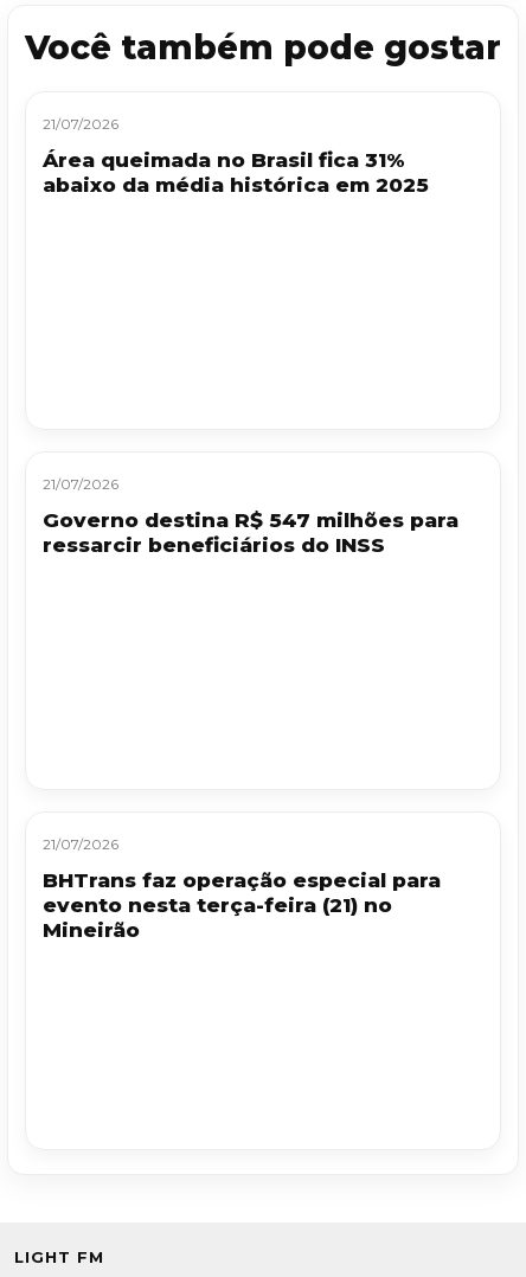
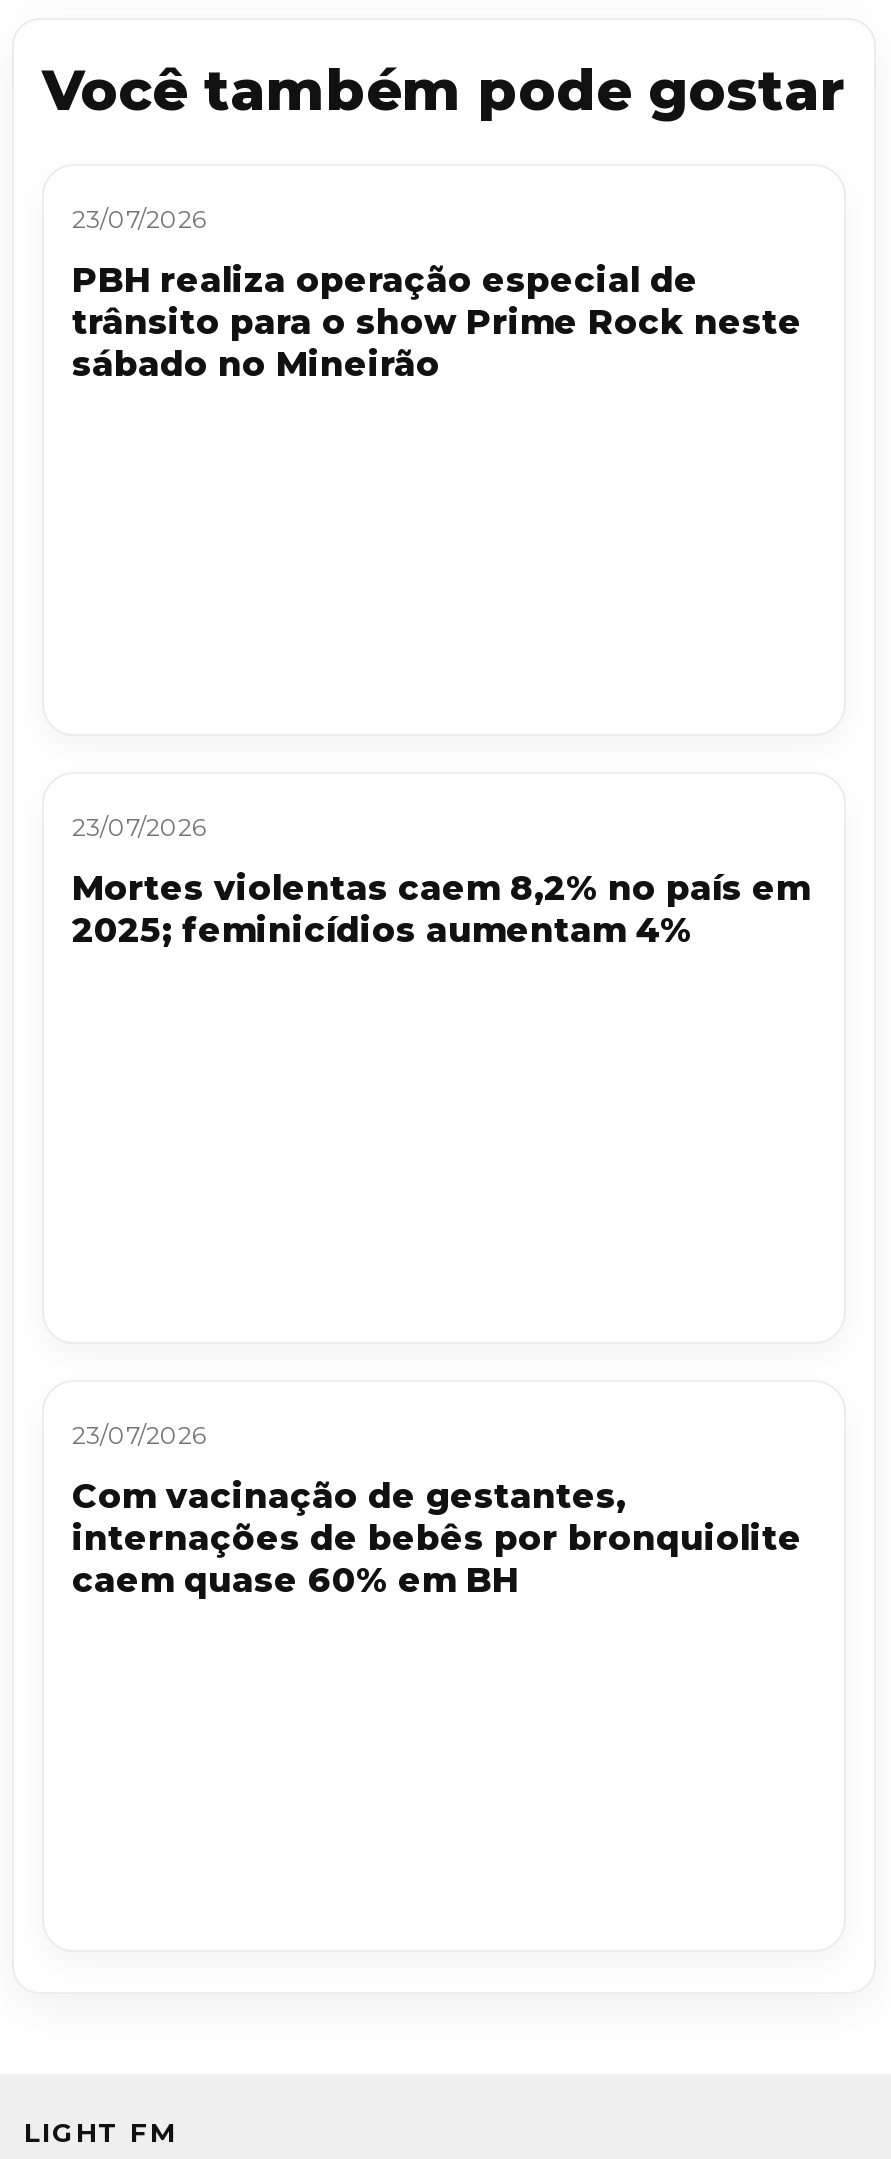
[43,115,118,133] 21/07/2026 -> [72,204,206,234] 23/07/2026
[43,148,429,197] Área queimada no Brasil fica 31% | abaixo da média histórica em 2025 -> [72,260,802,384] PBH realiza operação especial de | trânsito para o show Prime Rock neste | sábado no Mineirão
[43,475,118,493] 21/07/2026 -> [72,812,206,842] 23/07/2026
[43,508,458,557] Governo destina R$ 547 milhões para | ressarcir beneficiários do INSS -> [72,868,810,950] Mortes violentas caem 8,2% no país em | 2025; feminicídios aumentam 4%
[43,835,118,853] 21/07/2026 -> [72,1420,206,1450] 23/07/2026
[43,869,441,942] BHTrans faz operação especial para | evento nesta terça-feira (21) no | Mineirão -> [72,1476,802,1600] Com vacinação de gestantes, | internações de bebês por bronquiolite | caem quase 60% em BH

